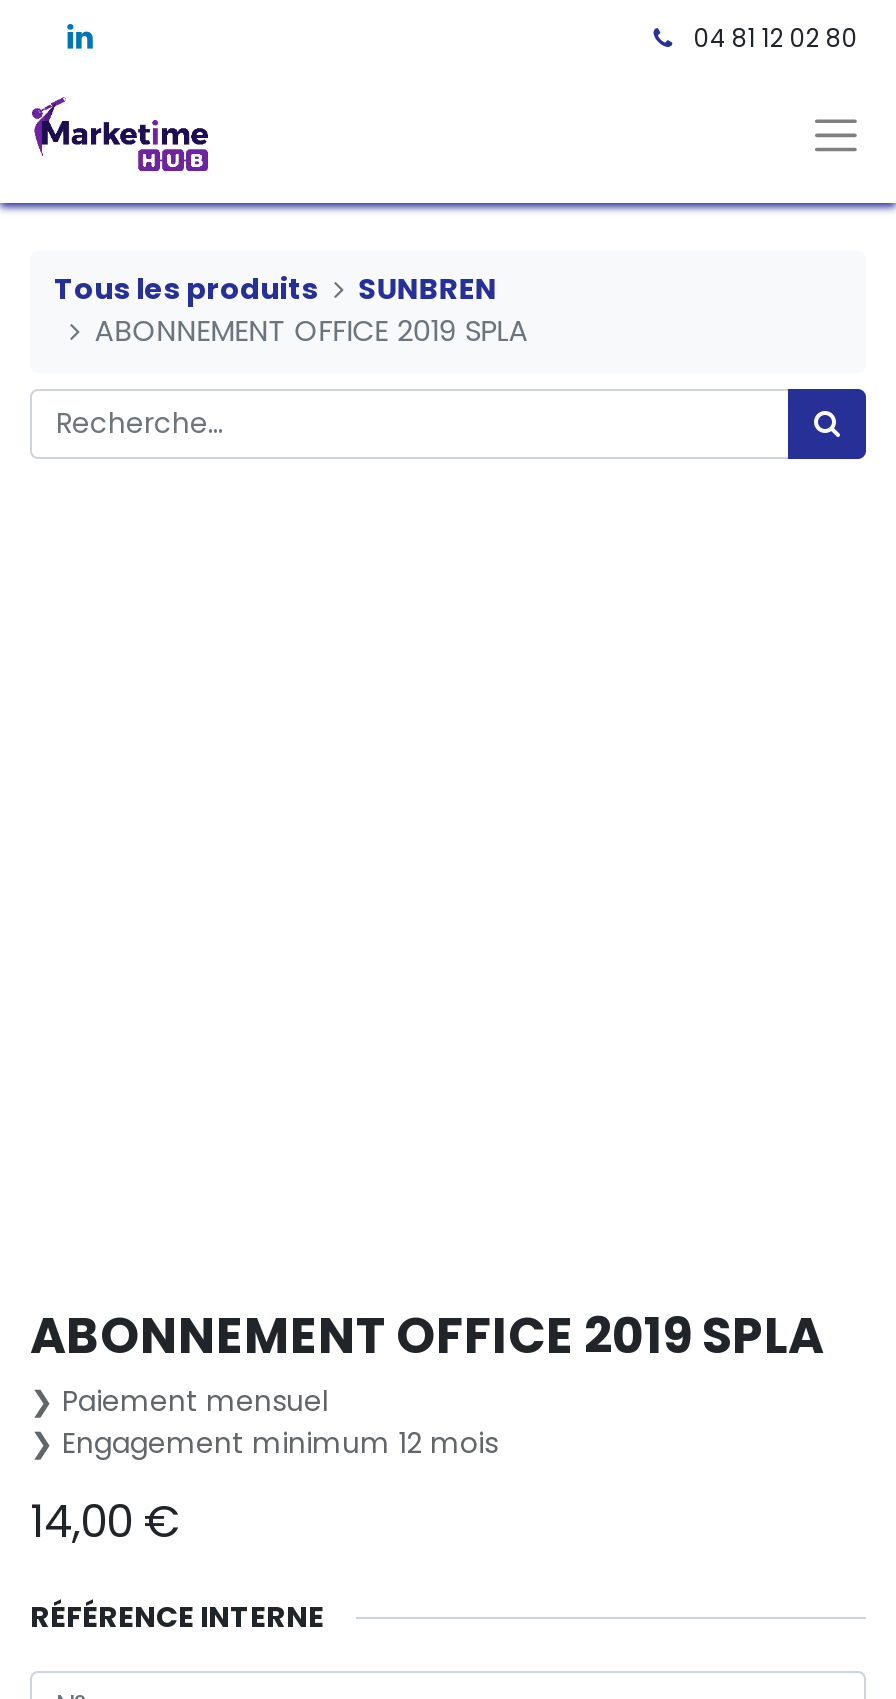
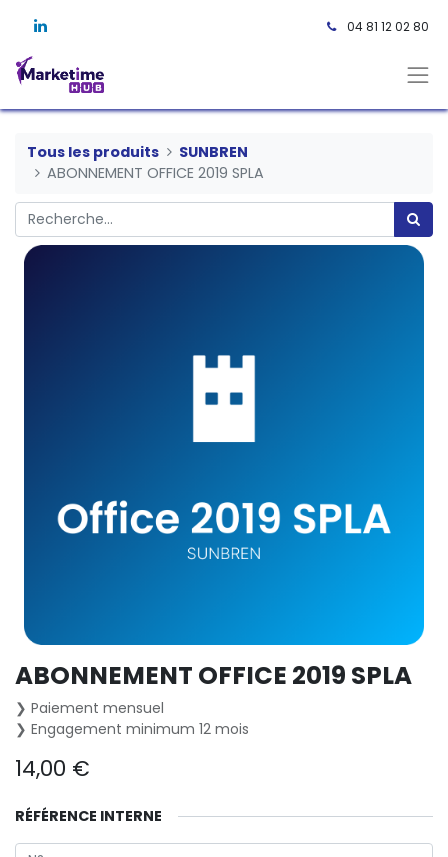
none -> [23,244,425,646] [image]

